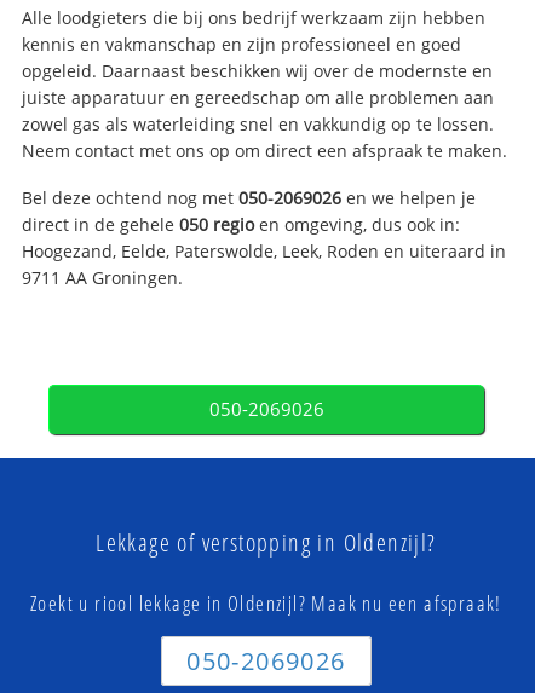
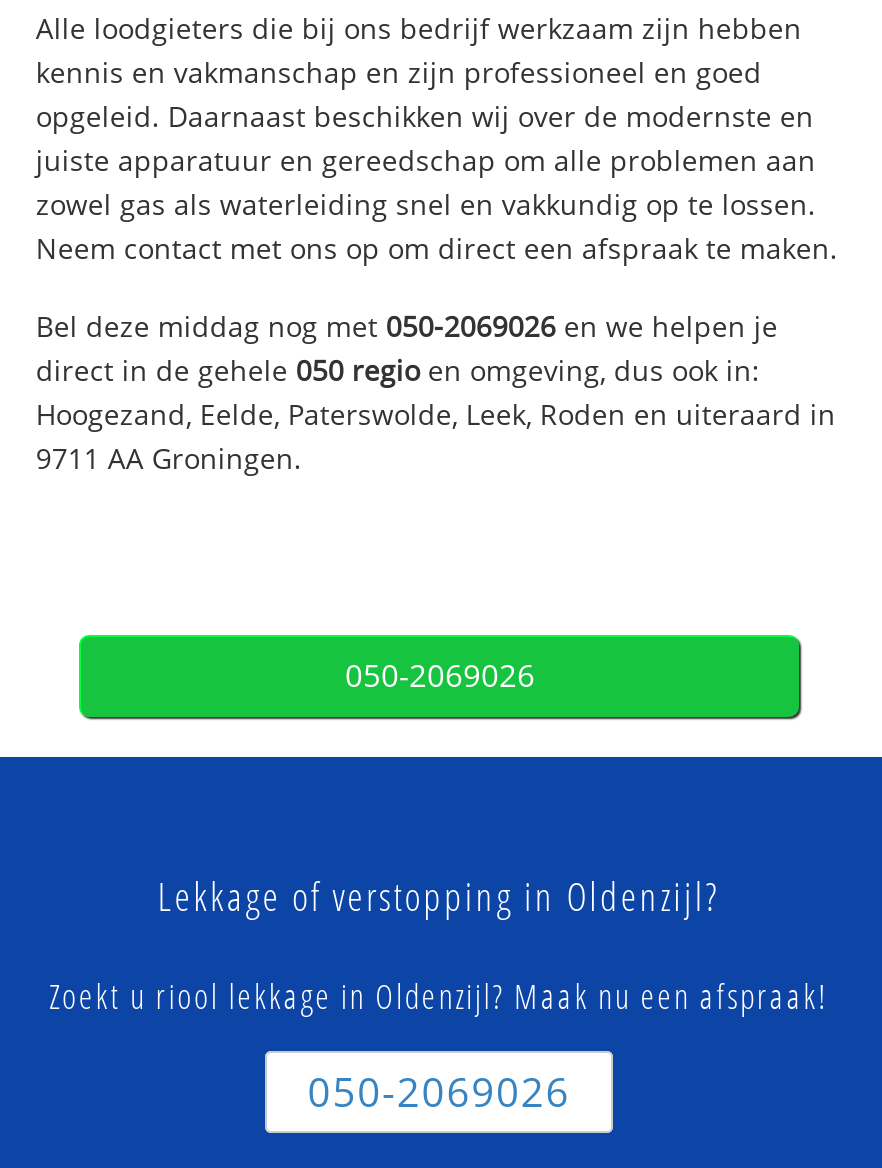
[22,187,476,210] Bel deze ochtend nog met 050-2069026 en we helpen je -> [36,308,778,346] Bel deze middag nog met 050-2069026 en we helpen je

